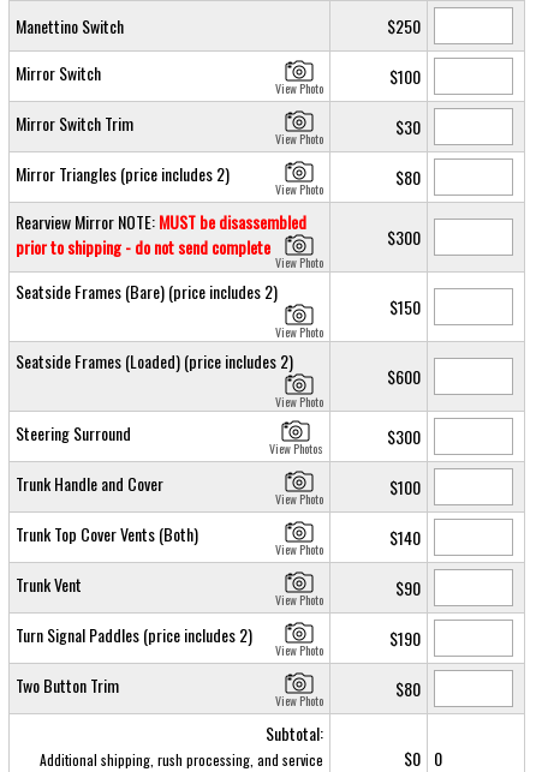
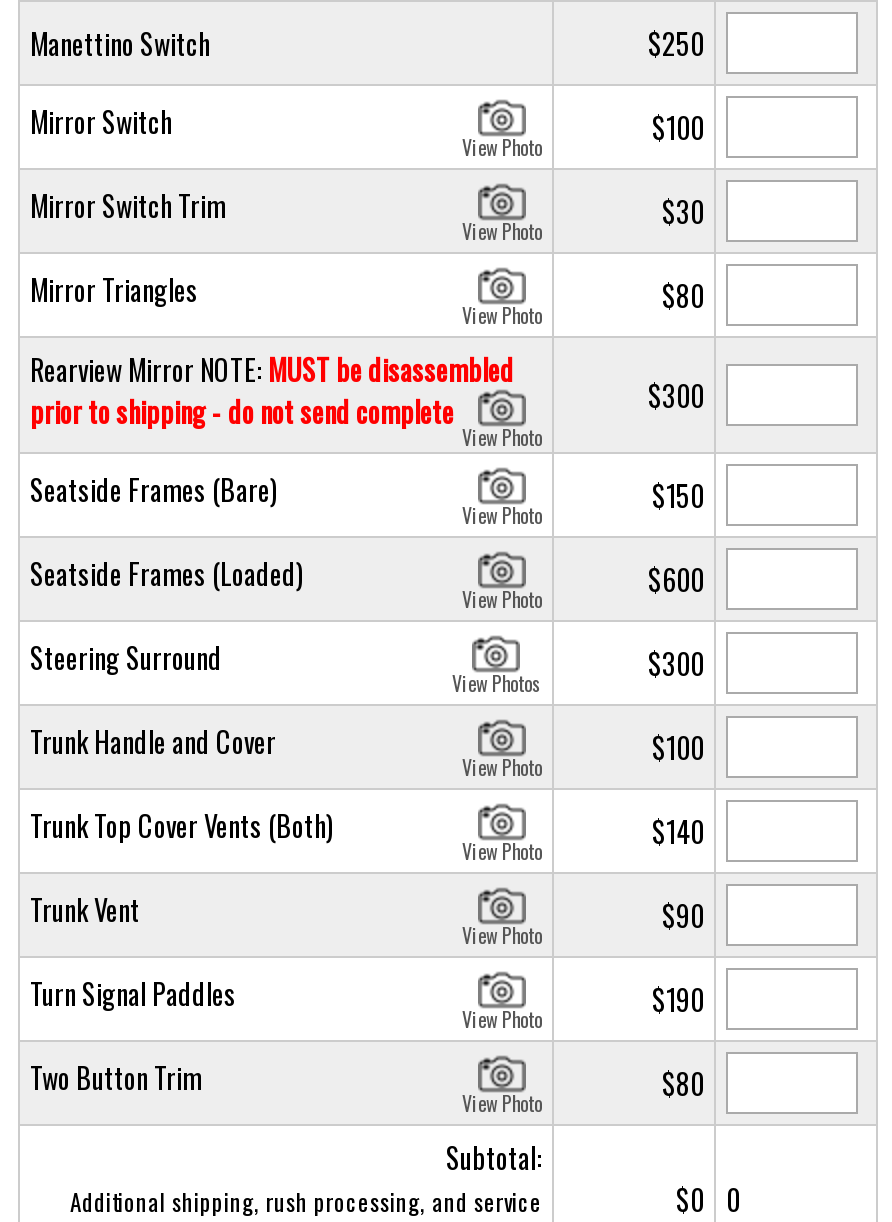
[16,161,230,186] Mirror Triangles (price includes 2) -> [30,267,198,309] Mirror Triangles
[16,278,278,303] Seatside Frames (Bare) (price includes 2) -> [30,467,278,509] Seatside Frames (Bare)
[16,348,293,373] Seatside Frames (Loaded) (price includes 2) -> [30,551,304,593] Seatside Frames (Loaded)
[16,622,252,647] Turn Signal Paddles (price includes 2) -> [30,971,236,1013] Turn Signal Paddles

